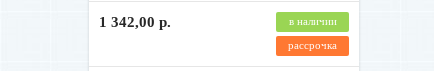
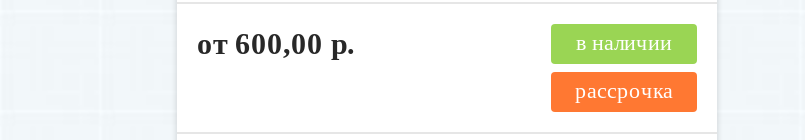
[99,14,171,30] 1 342,00 р. -> [197,29,355,61] от 600,00 р.

